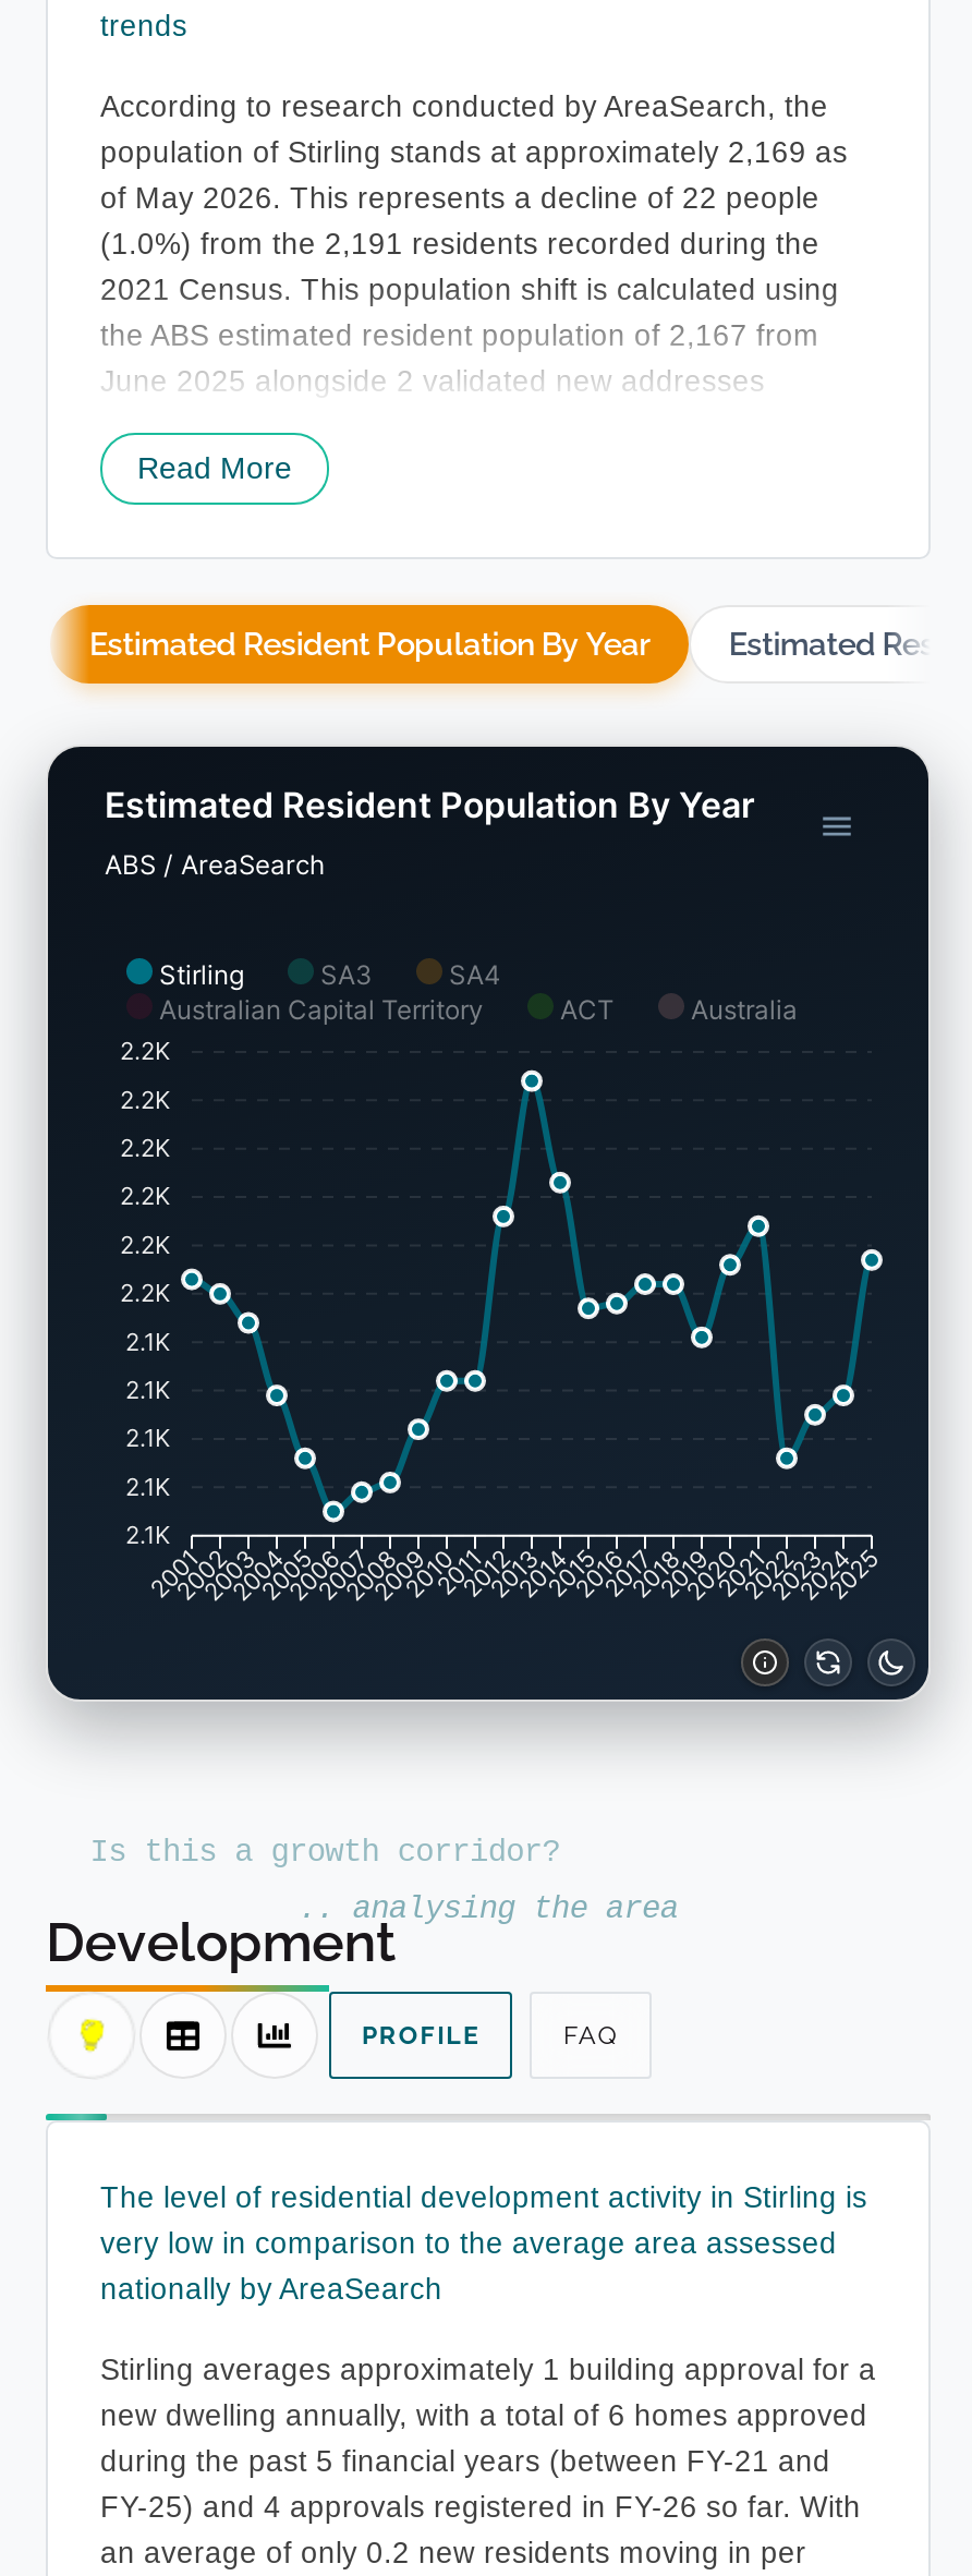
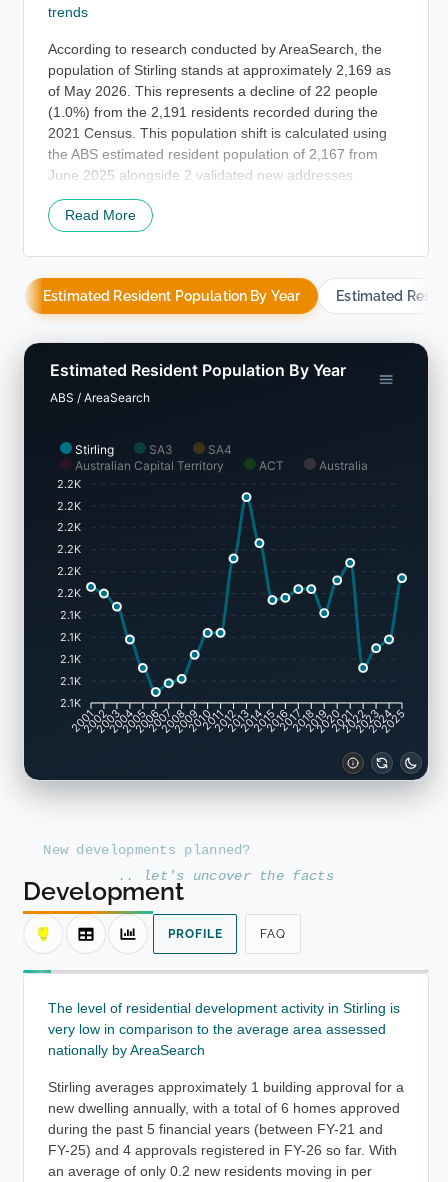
[90,1834,560,1869] Is this a growth corridor? -> [43,842,251,858] N ew d eve lopment s p lan ned?
[298,1891,678,1926] .. ana lysing the area -> [118,868,334,884] .. le t ' s uncover the fact s

